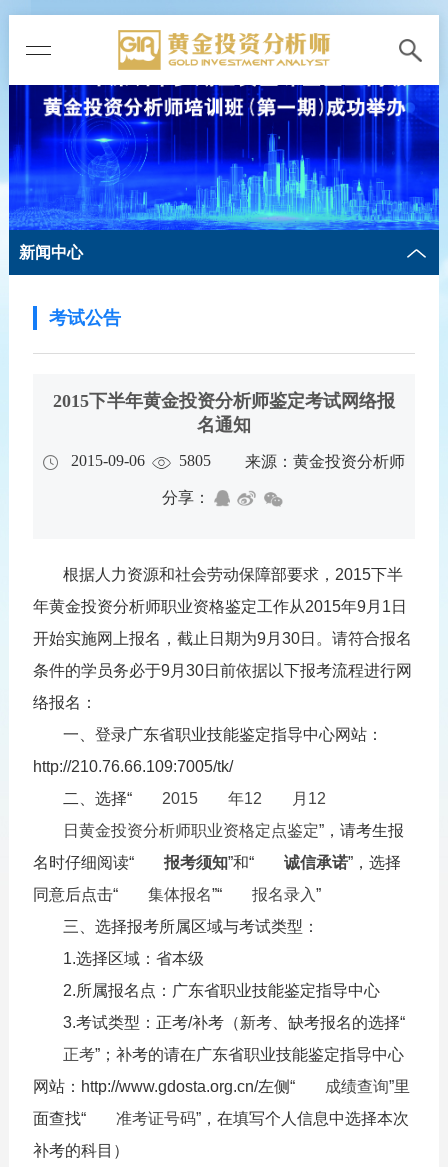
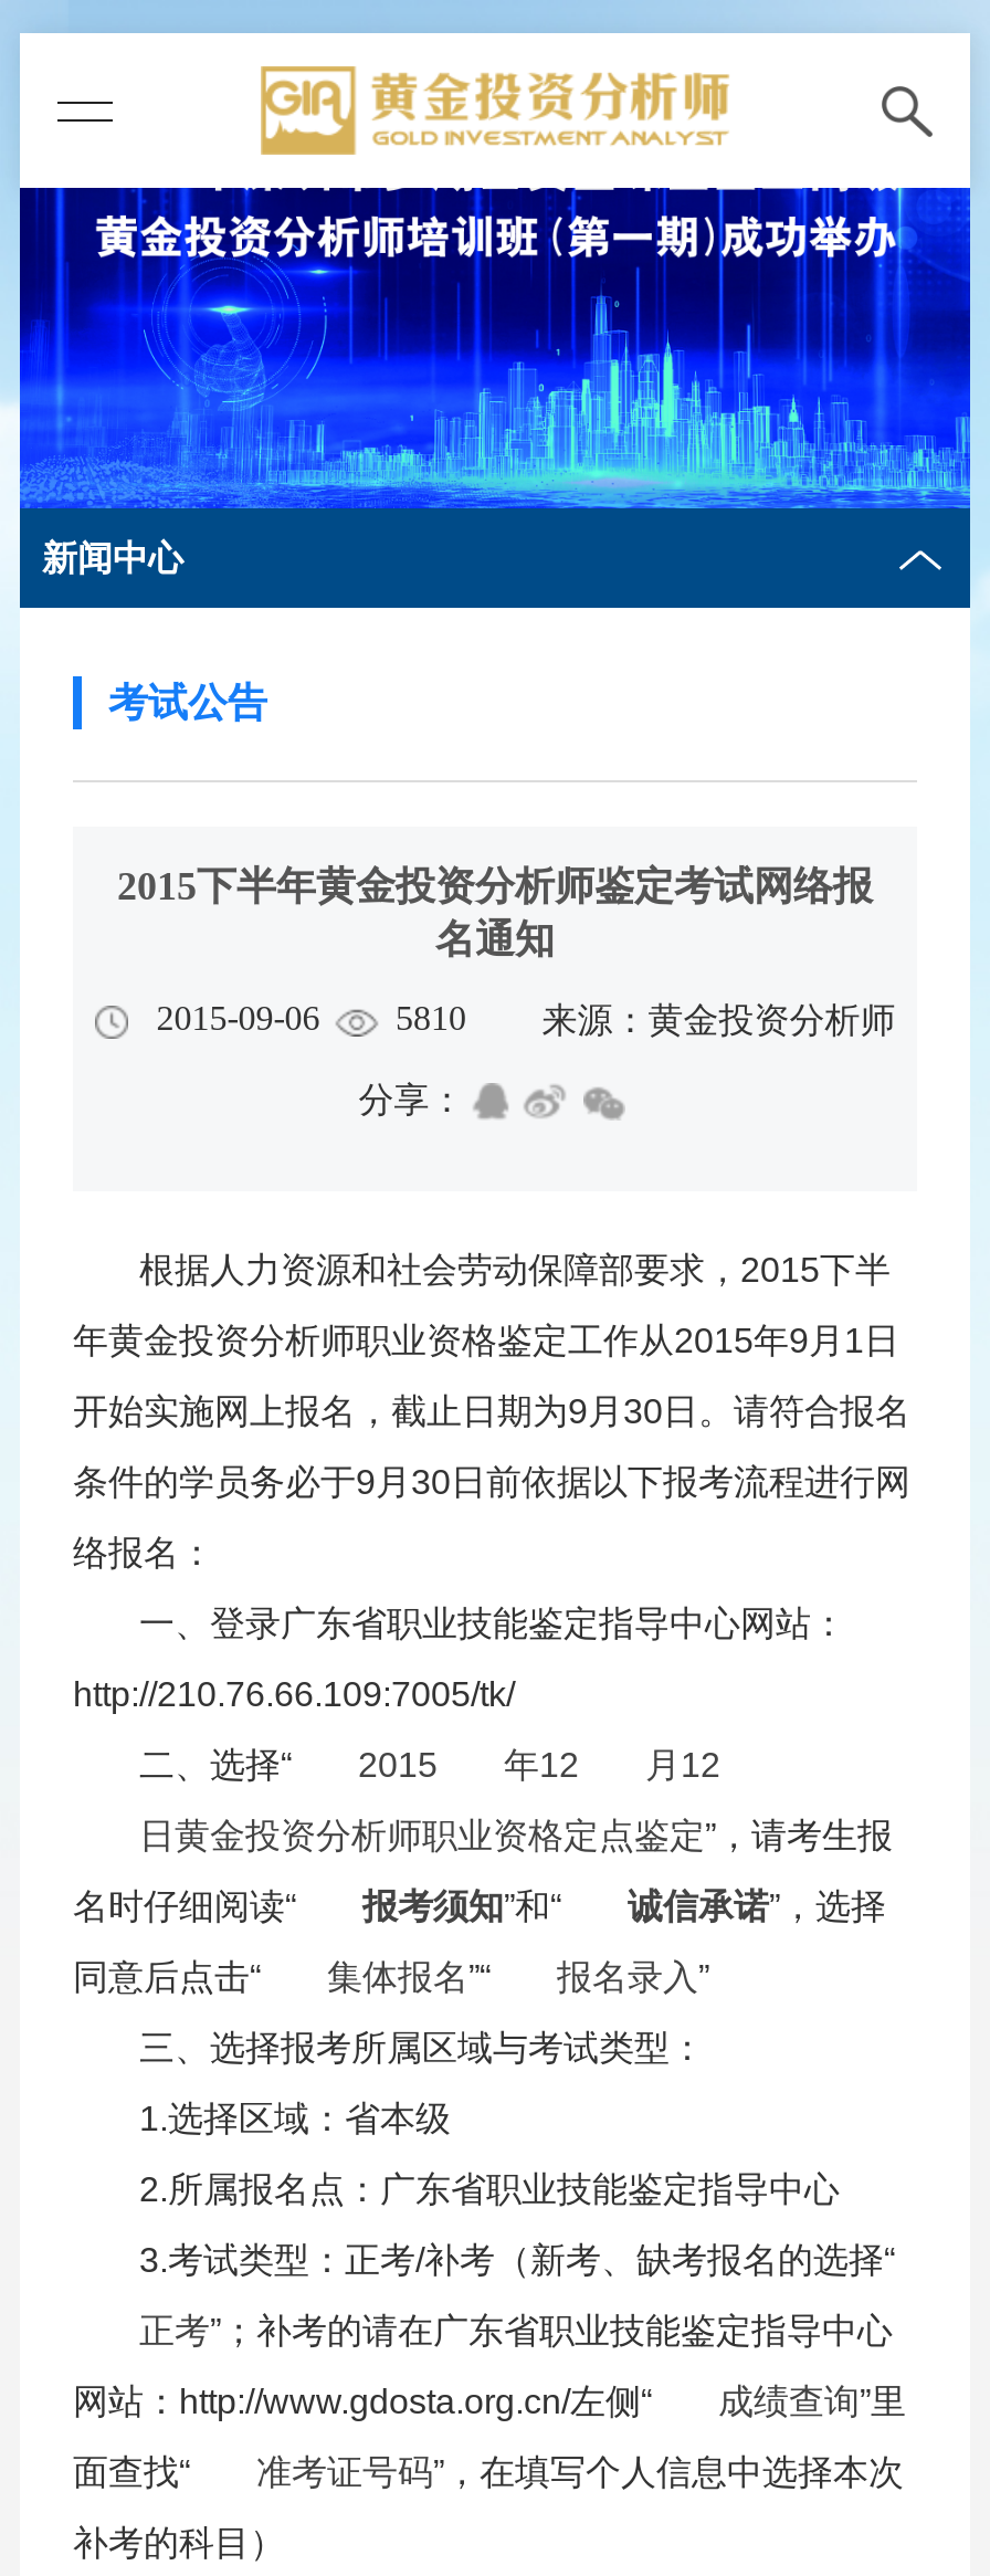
[179,452,211,469] 5805 -> [396,999,466,1037] 5810

